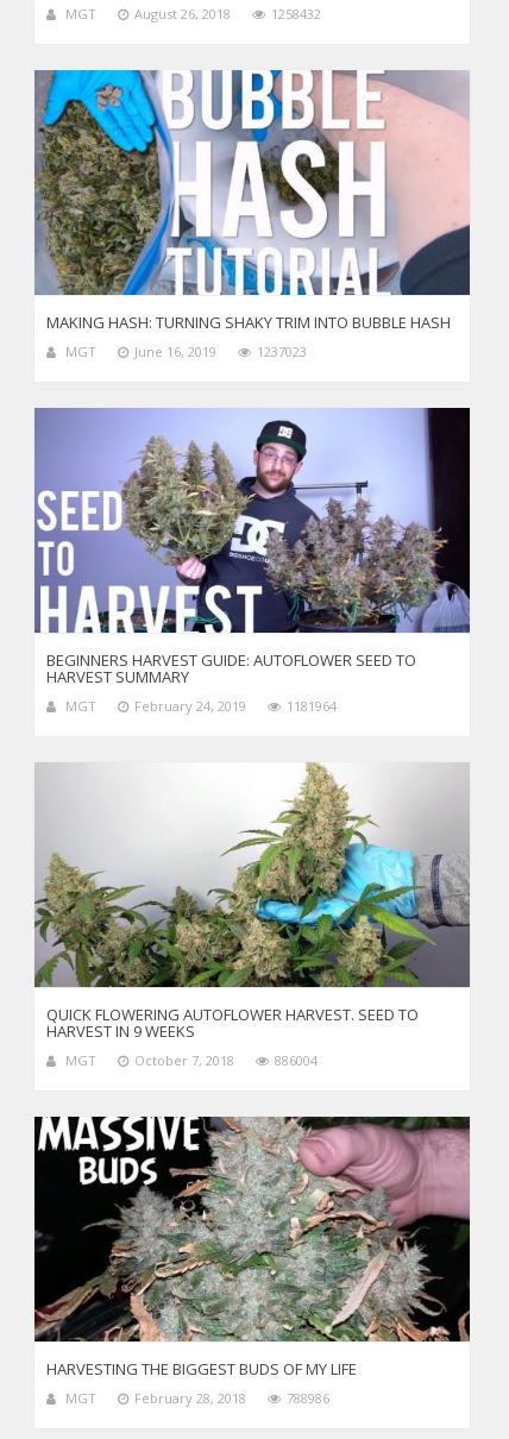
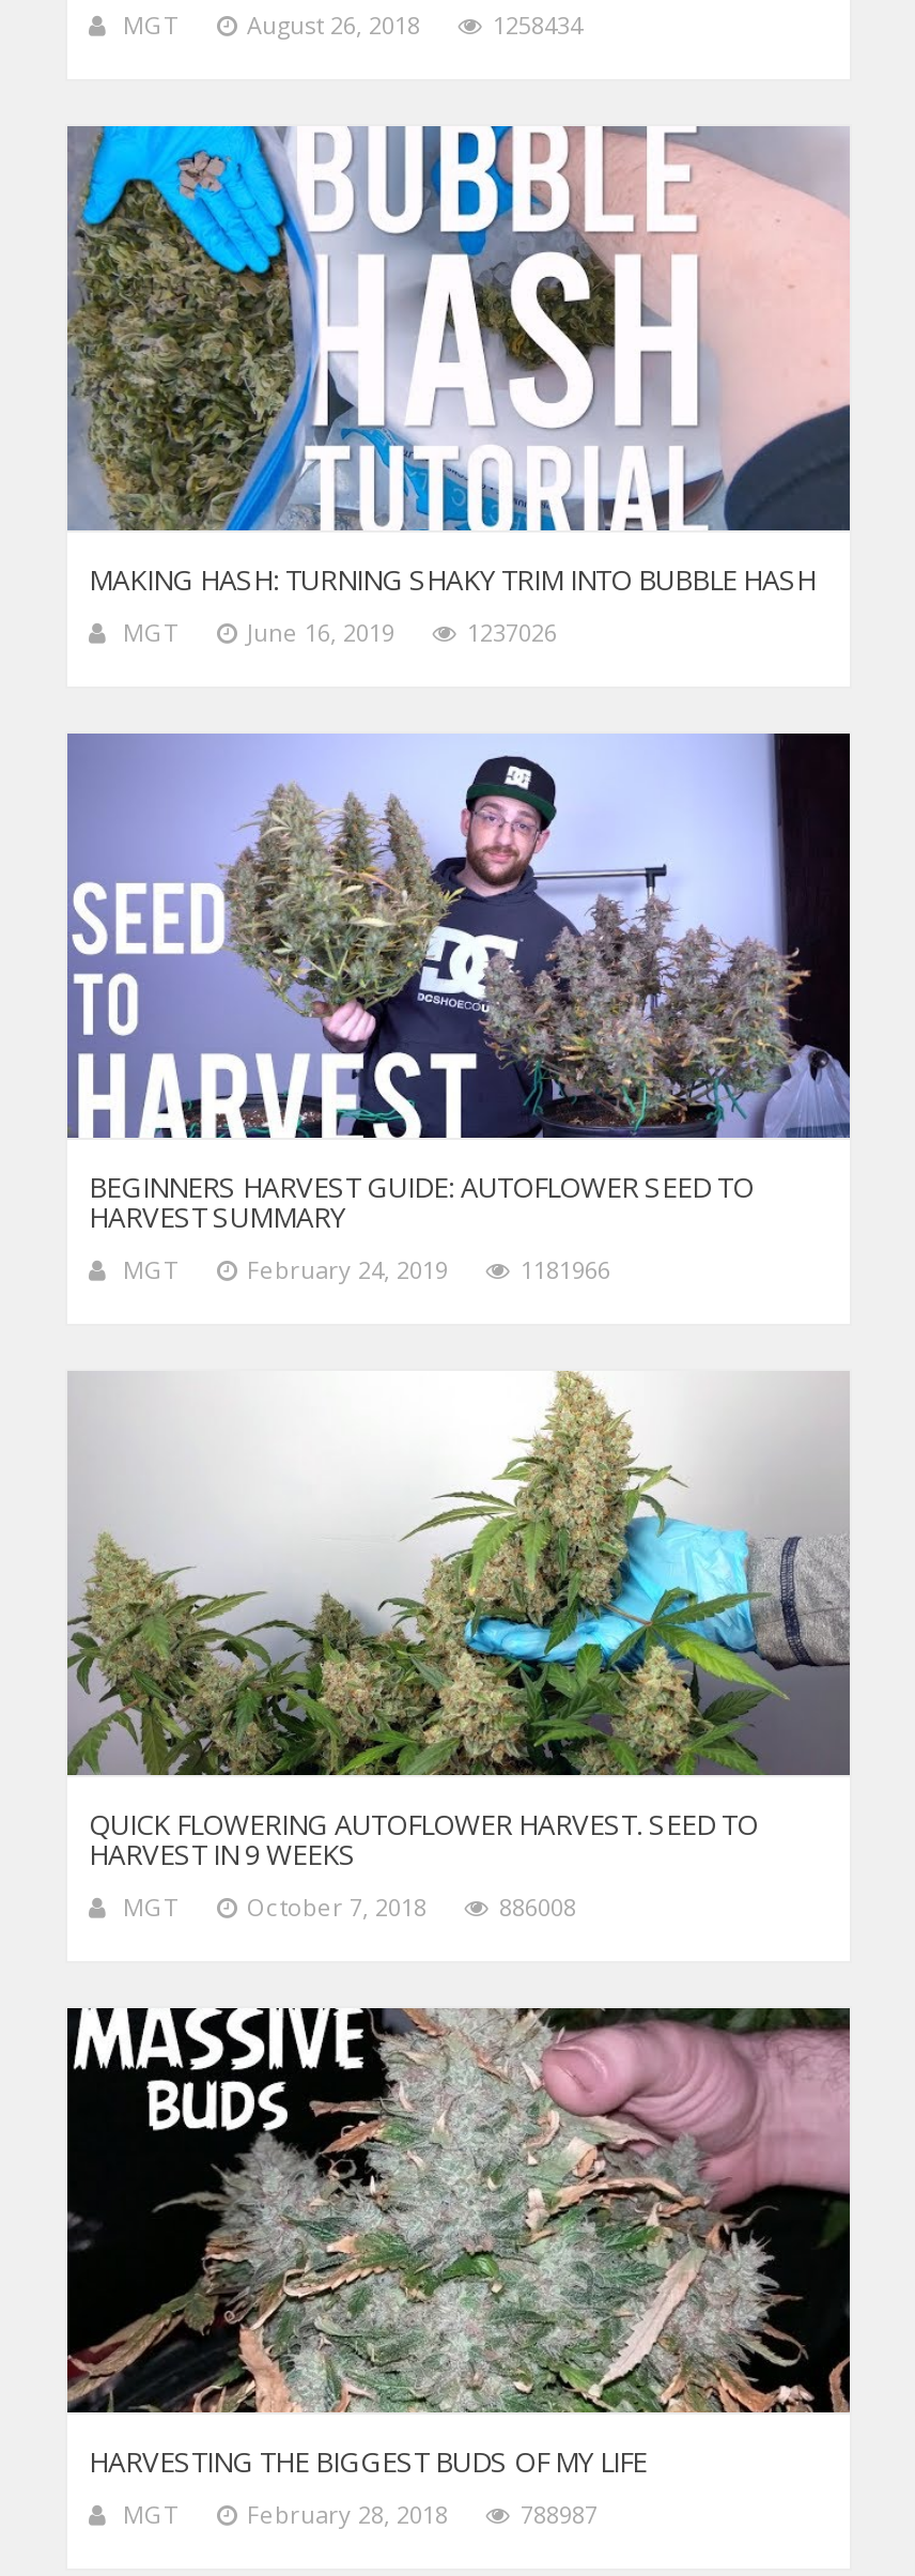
[271,5,321,23] 1258432 -> [493,9,583,41] 1258434
[257,343,307,360] 1237023 -> [467,616,557,648] 1237026
[287,697,337,715] 1181964 -> [521,1253,610,1286] 1181966
[275,1051,318,1069] 886004 -> [499,1891,576,1923] 886008
[287,1389,329,1407] 788986 -> [521,2498,598,2530] 788987

